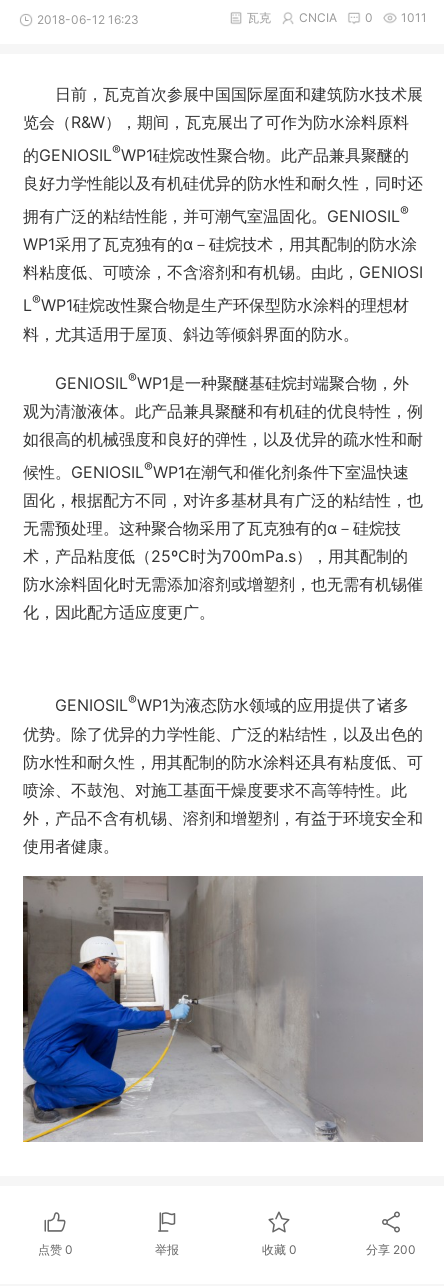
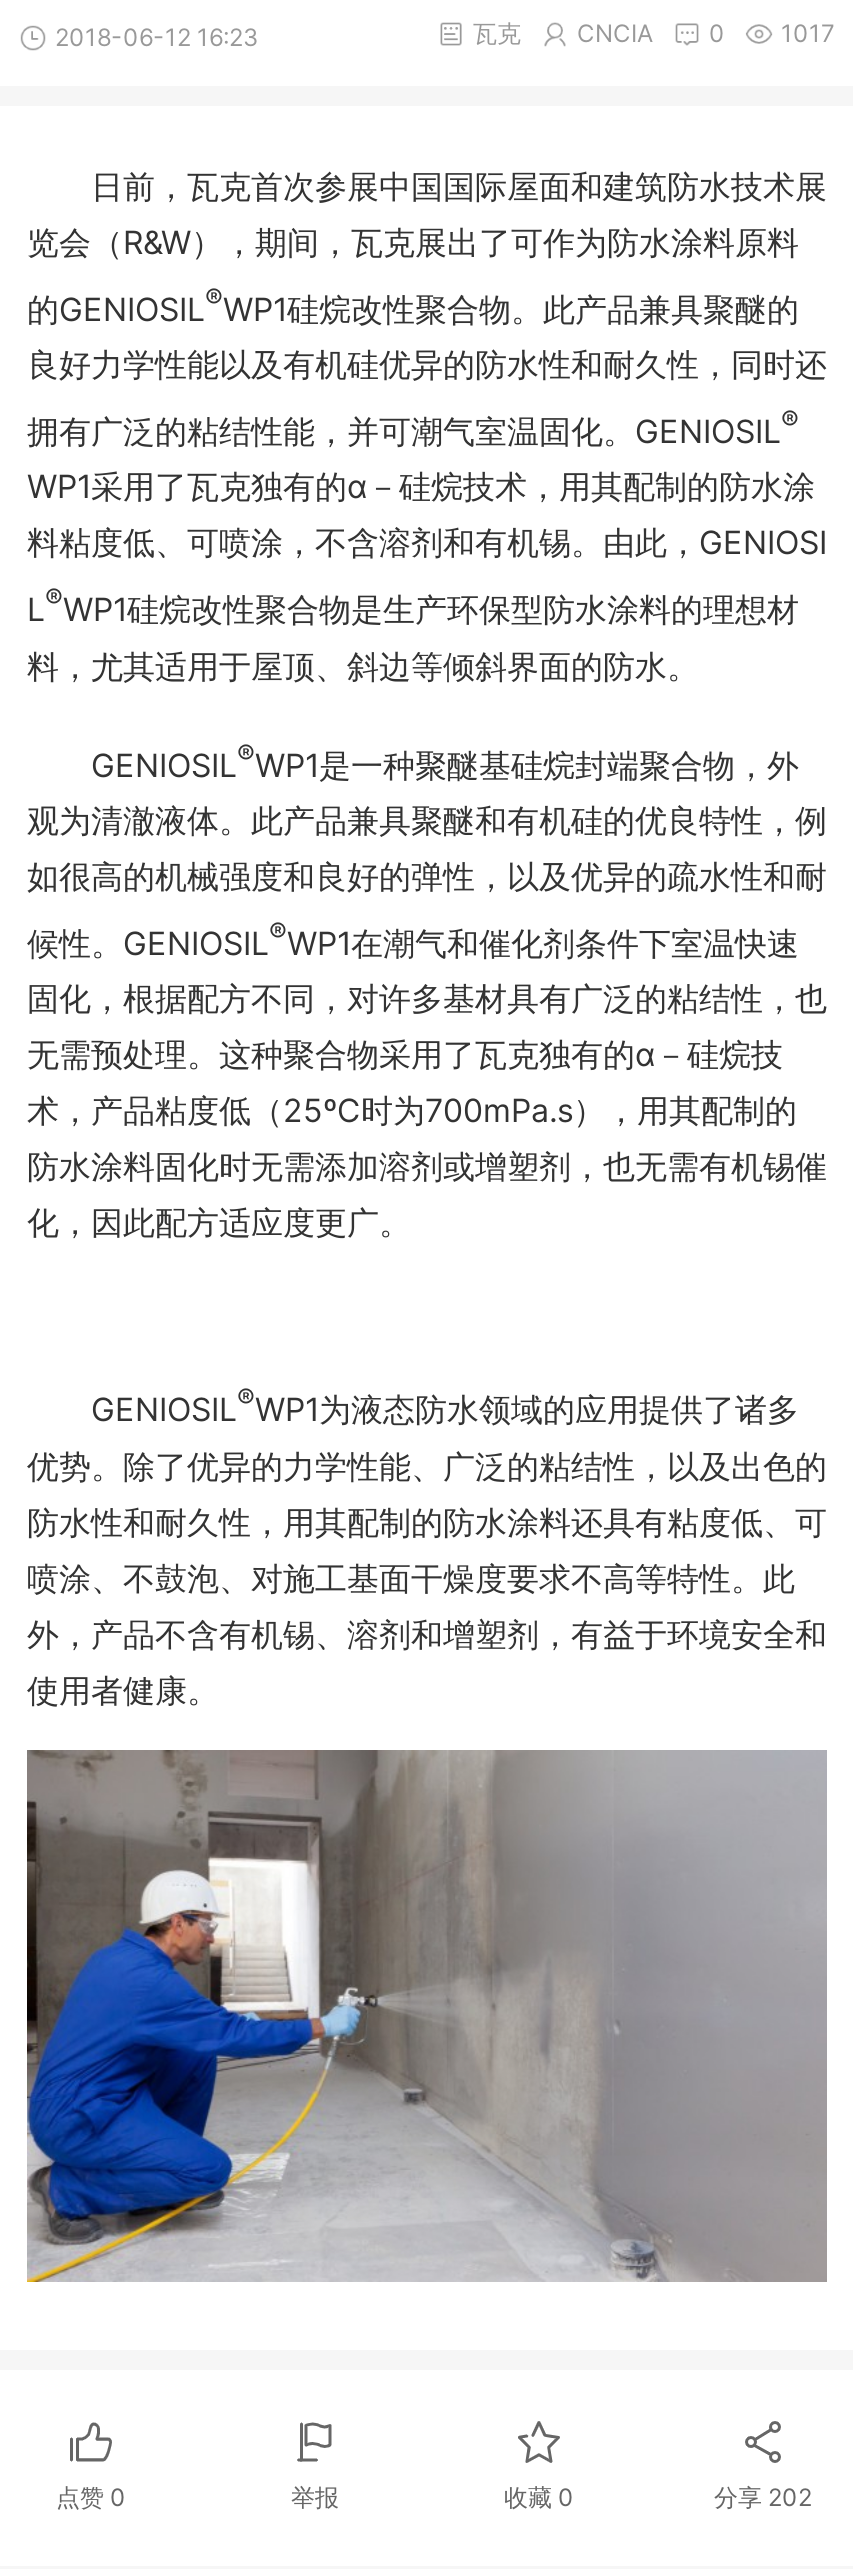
[247,10,427,25] 瓦克 CNCIA 0 1011 -> [473,17,835,47] 瓦克 CNCIA 0 1017
[366,1242,416,1257] 分享200 -> [714,2481,812,2511] 分享202

